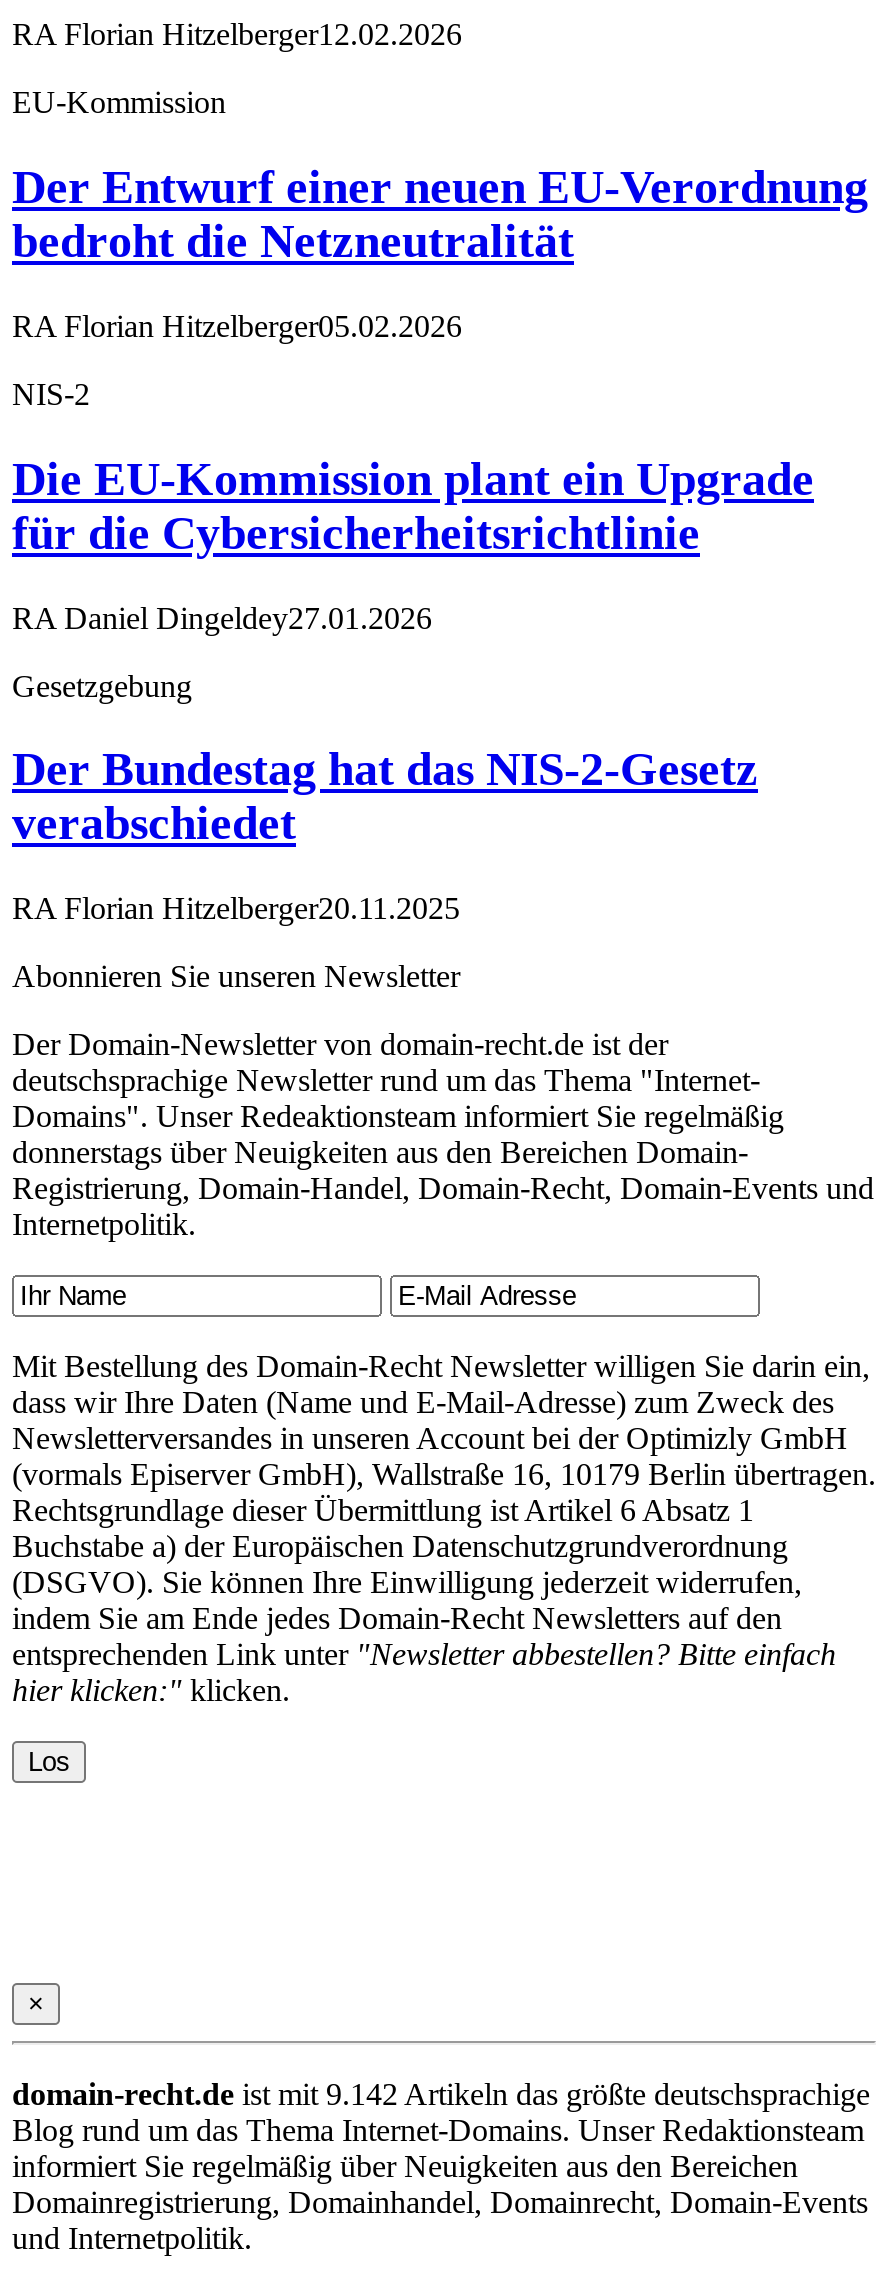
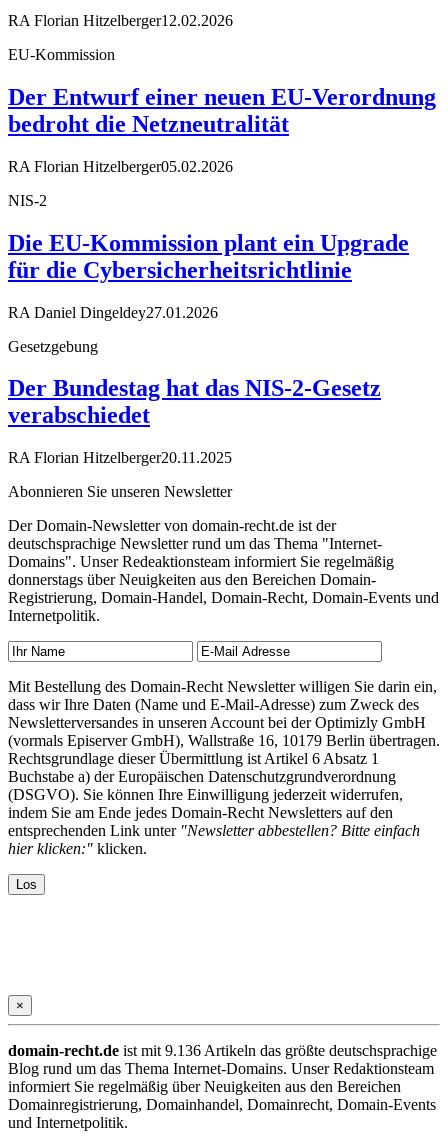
[12,2078,870,2112] domain-recht.de ist mit 9.142 Artikeln das größte deutschsprachige -> [8,1042,437,1059] domain-recht.de ist mit 9.136 Artikeln das größte deutschsprachige

